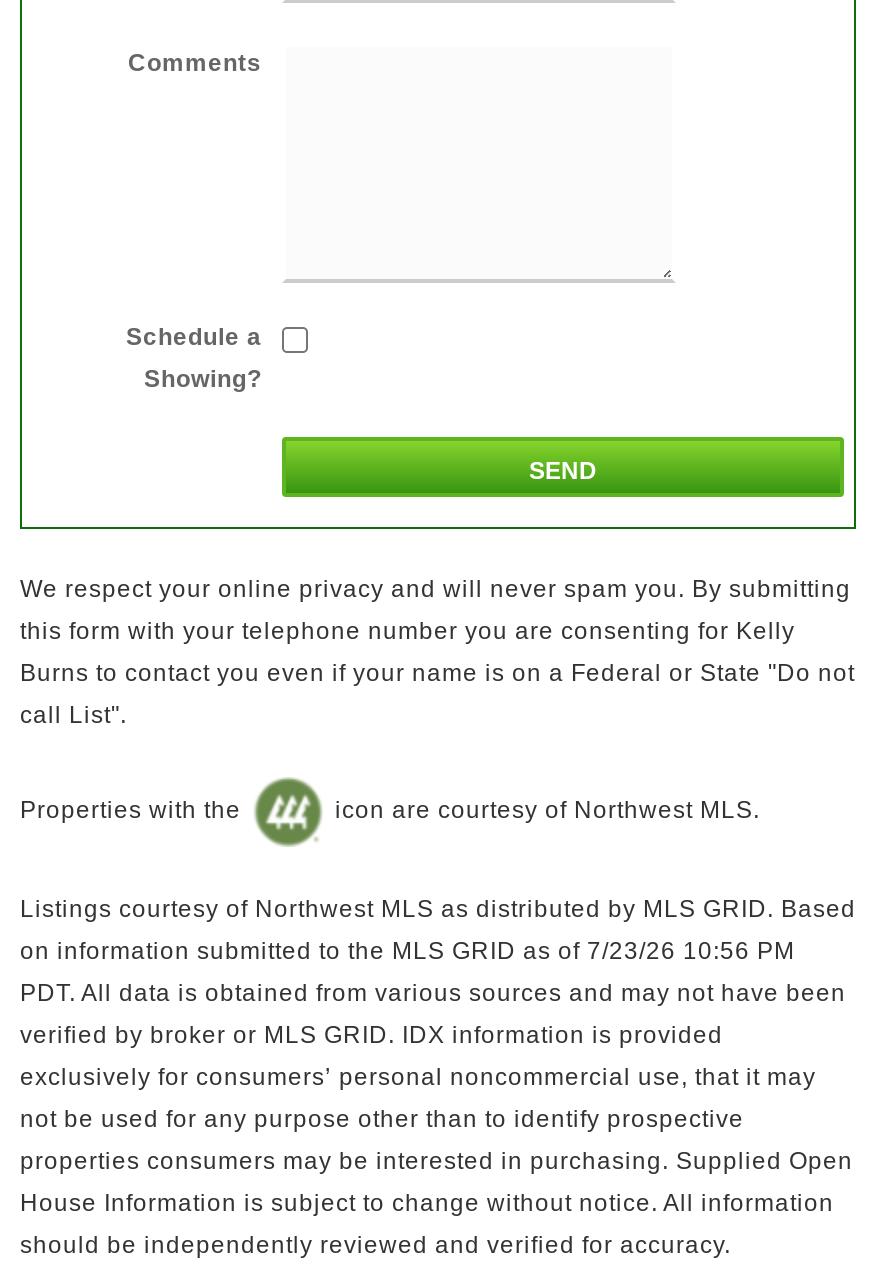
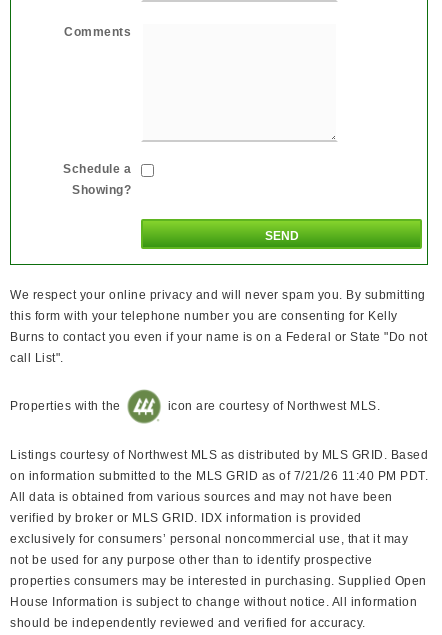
[20,937,795,965] on information submitted to the MLS GRID as of 7/23/26 10:56 PM -> [10,469,428,483] on information submitted to the MLS GRID as of 7/21/26 11:40 PM PDT.
[20,979,846,1007] PDT. All data is obtained from various sources and may not have been -> [10,490,392,504] All data is obtained from various sources and may not have been

